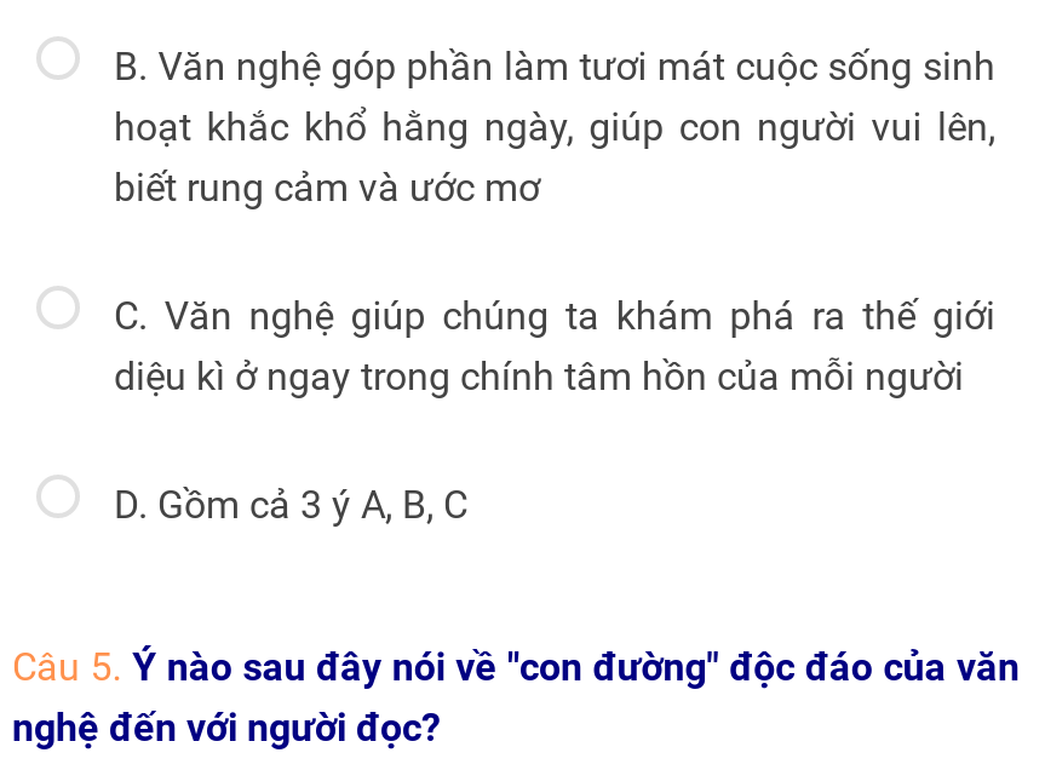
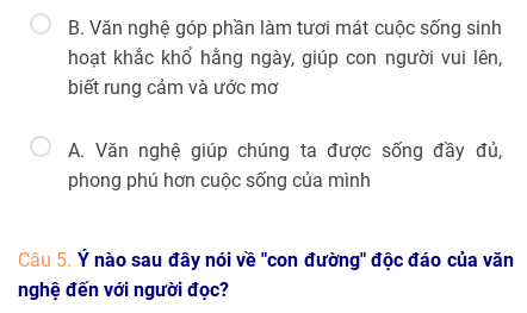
[114,293,995,528] C. Văn nghệ giúp chúng ta khám phá ra thế giới | diệu kì ở ngay trong chính tâm hồn của mỗi người | D. Gồm cả 3 ý A, B, C -> [68,139,502,192] A. Văn nghệ giúp chúng ta được sống đầy đủ, | phong phú hơn cuộc sống của mình

